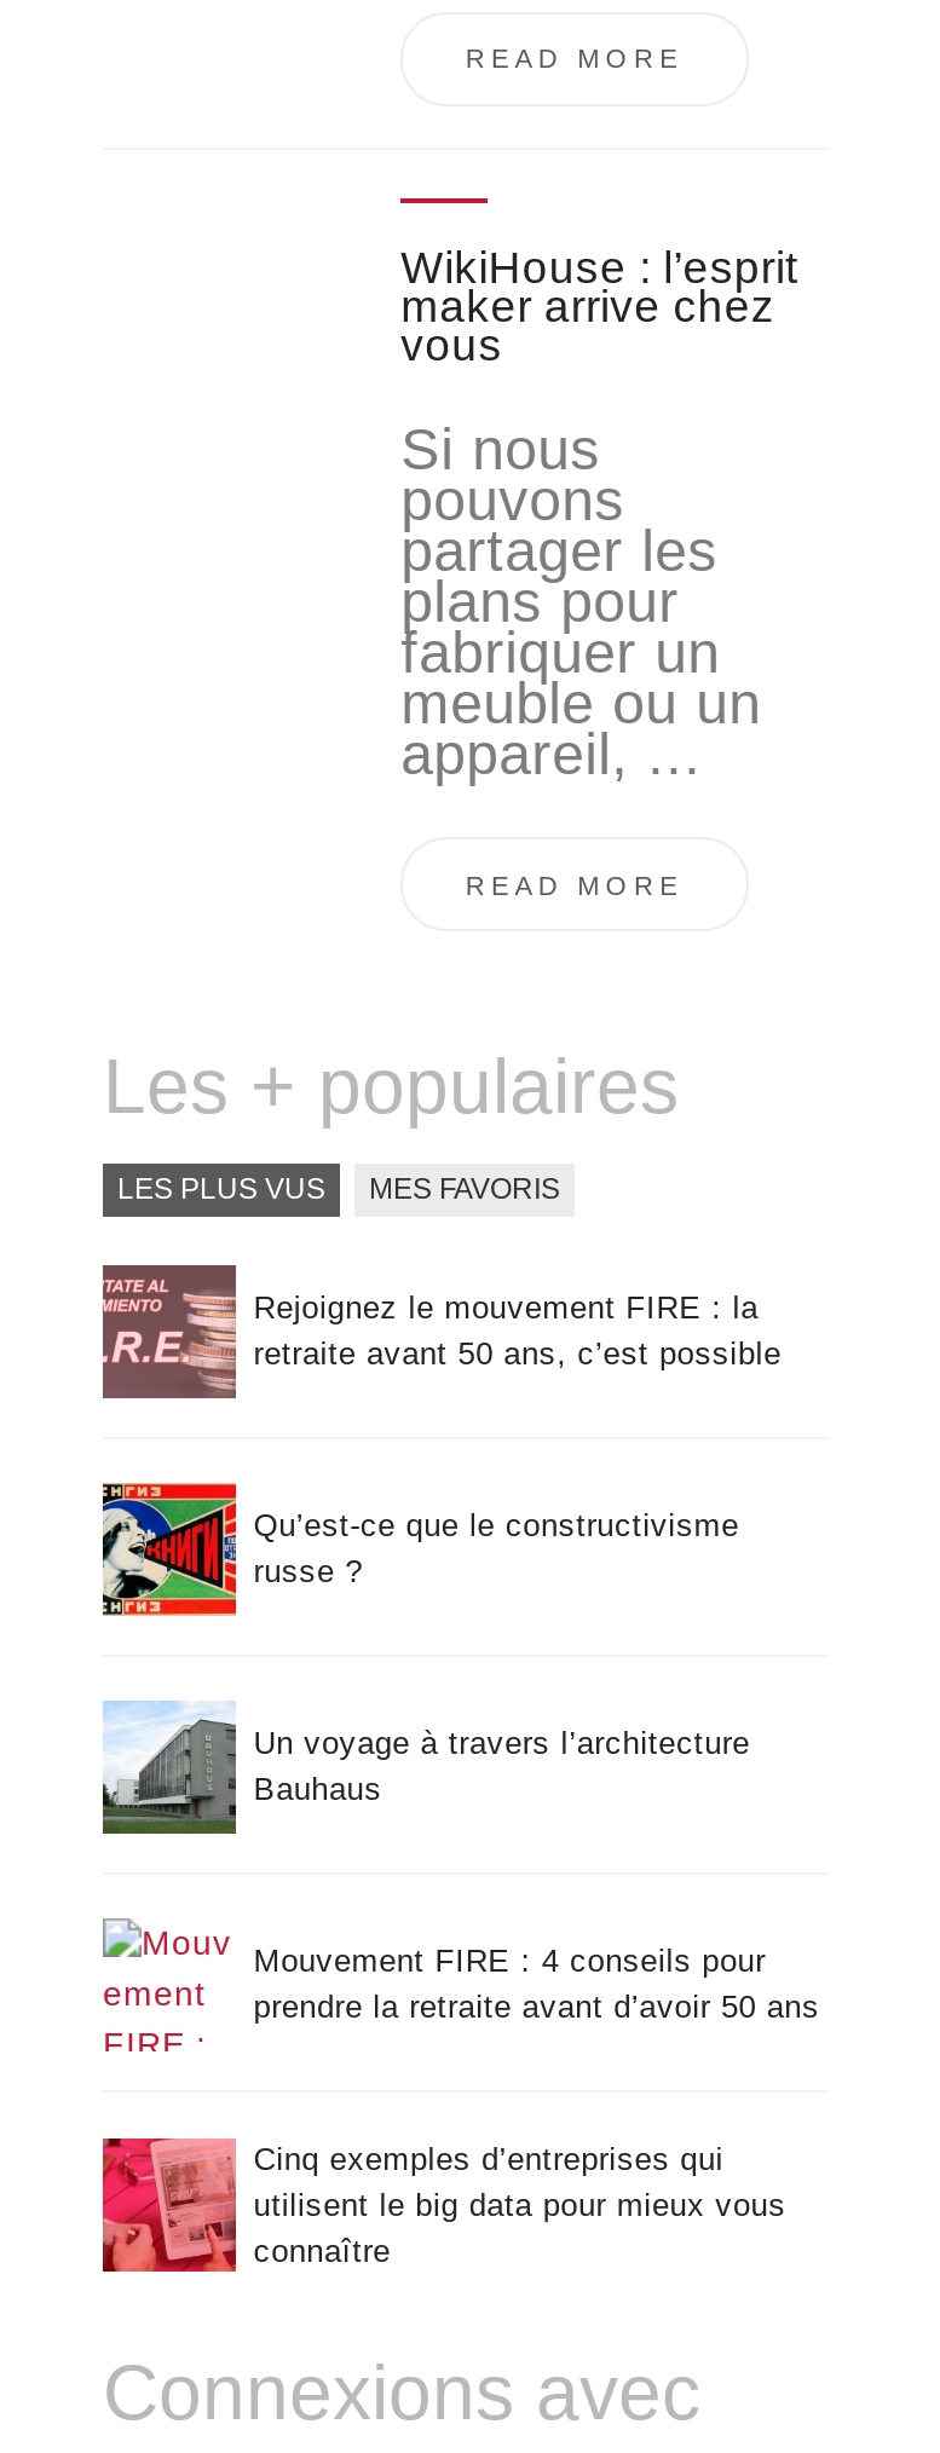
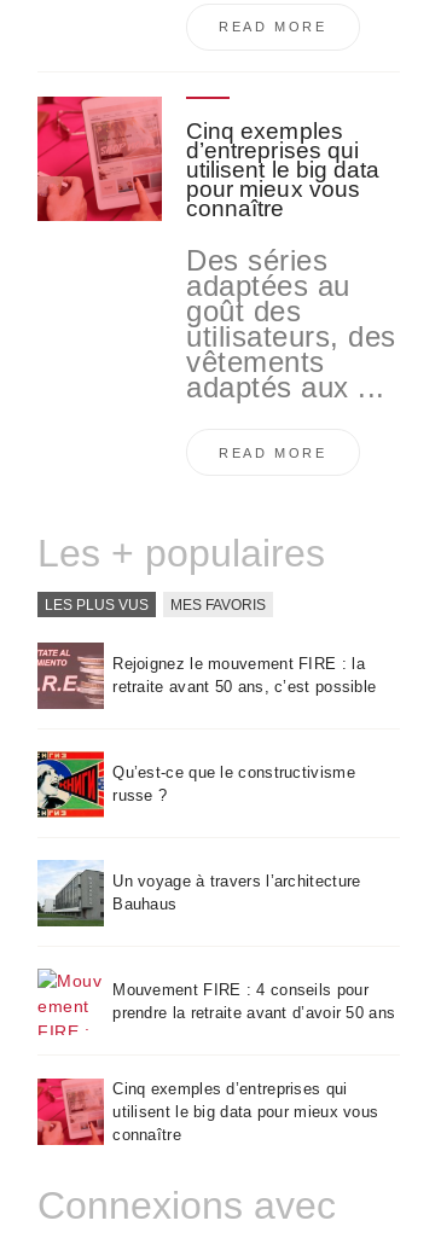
none -> [36,95,163,222] [image]
[401,241,797,369] WikiHouse : l’esprit | maker arrive chez | vous -> [186,118,380,220] Cinq exemples | d’entreprises qui | utilisent le big data | pour mieux vous | connaître
[401,415,761,785] Si nous | pouvons | partager les | plans pour | fabriquer un | meuble ou un | appareil, ... -> [186,243,396,403] Des séries | adaptées au | goût des | utilisateurs, des | vêtements | adaptés aux ...

